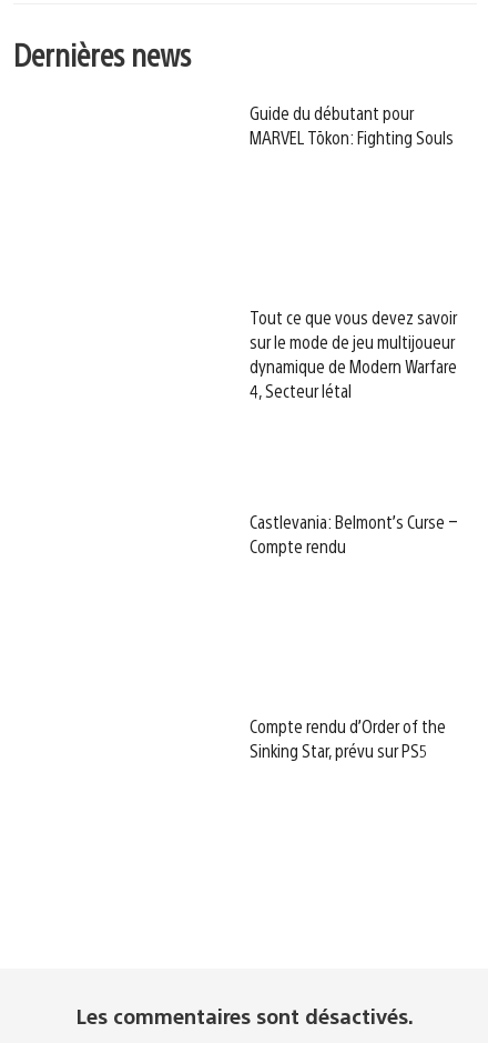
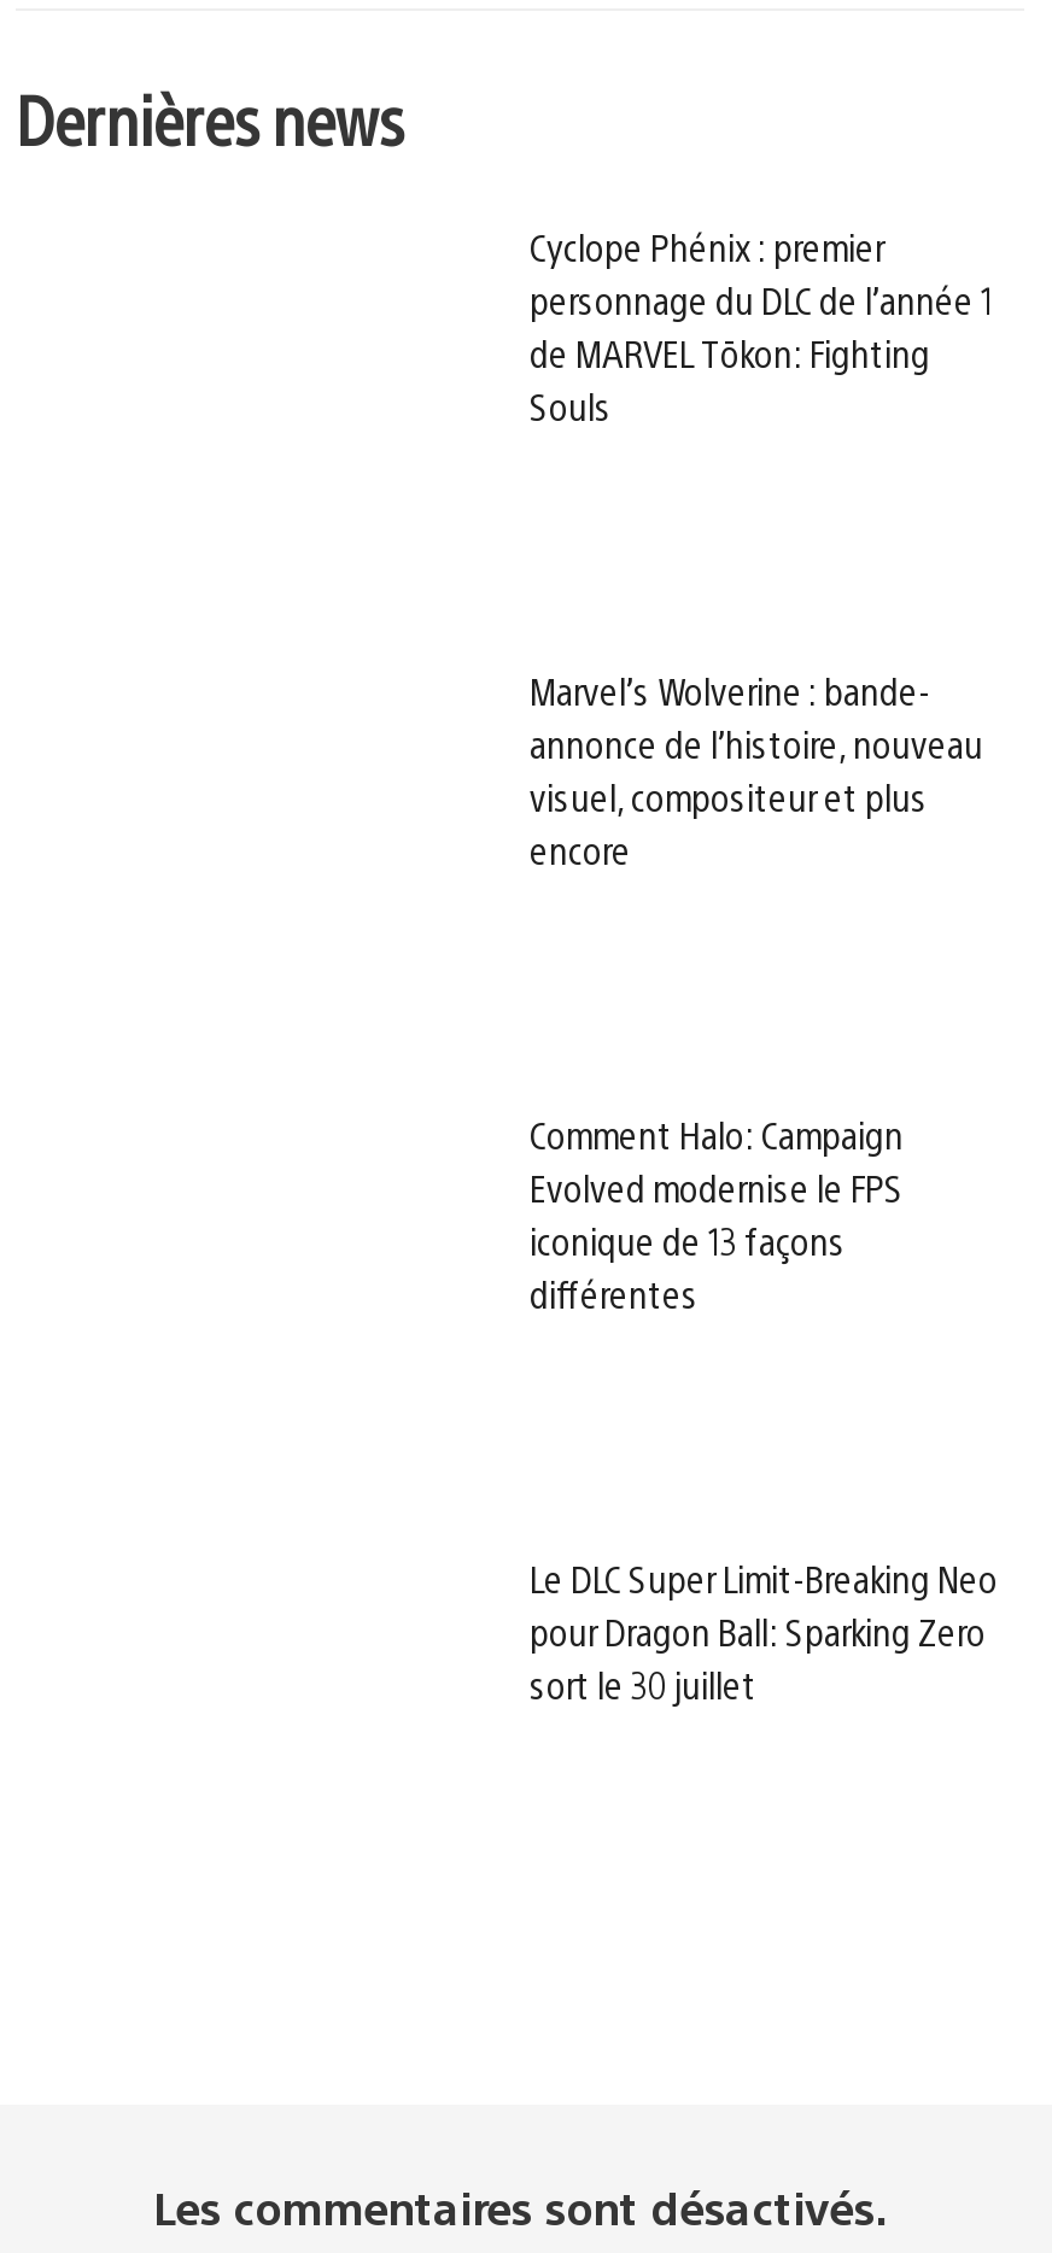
[250,101,454,149] Guide du débutant pour | MARVEL Tōkon: Fighting Souls -> [530,220,993,430] Cyclope Phénix : premier | personnage du DLC de l’année 1 | de MARVEL Tōkon: Fighting | Souls
[250,305,457,402] Tout ce que vous devez savoir | sur le mode de jeu multijoueur | dynamique de Modern Warfare | 4, Secteur létal -> [530,664,983,874] Marvel’s Wolverine : bande- | annonce de l’histoire, nouveau | visuel, compositeur et plus | encore
[250,510,458,557] Castlevania: Belmont’s Curse – | Compte rendu -> [530,1108,904,1318] Comment Halo: Campaign | Evolved modernise le FPS | iconique de 13 façons | différentes
[250,714,446,762] Compte rendu d’Order of the | Sinking Star, prévu sur PS5 -> [530,1552,998,1709] Le DLC Super Limit-Breaking Neo | pour Dragon Ball: Sparking Zero | sort le 30 juillet

